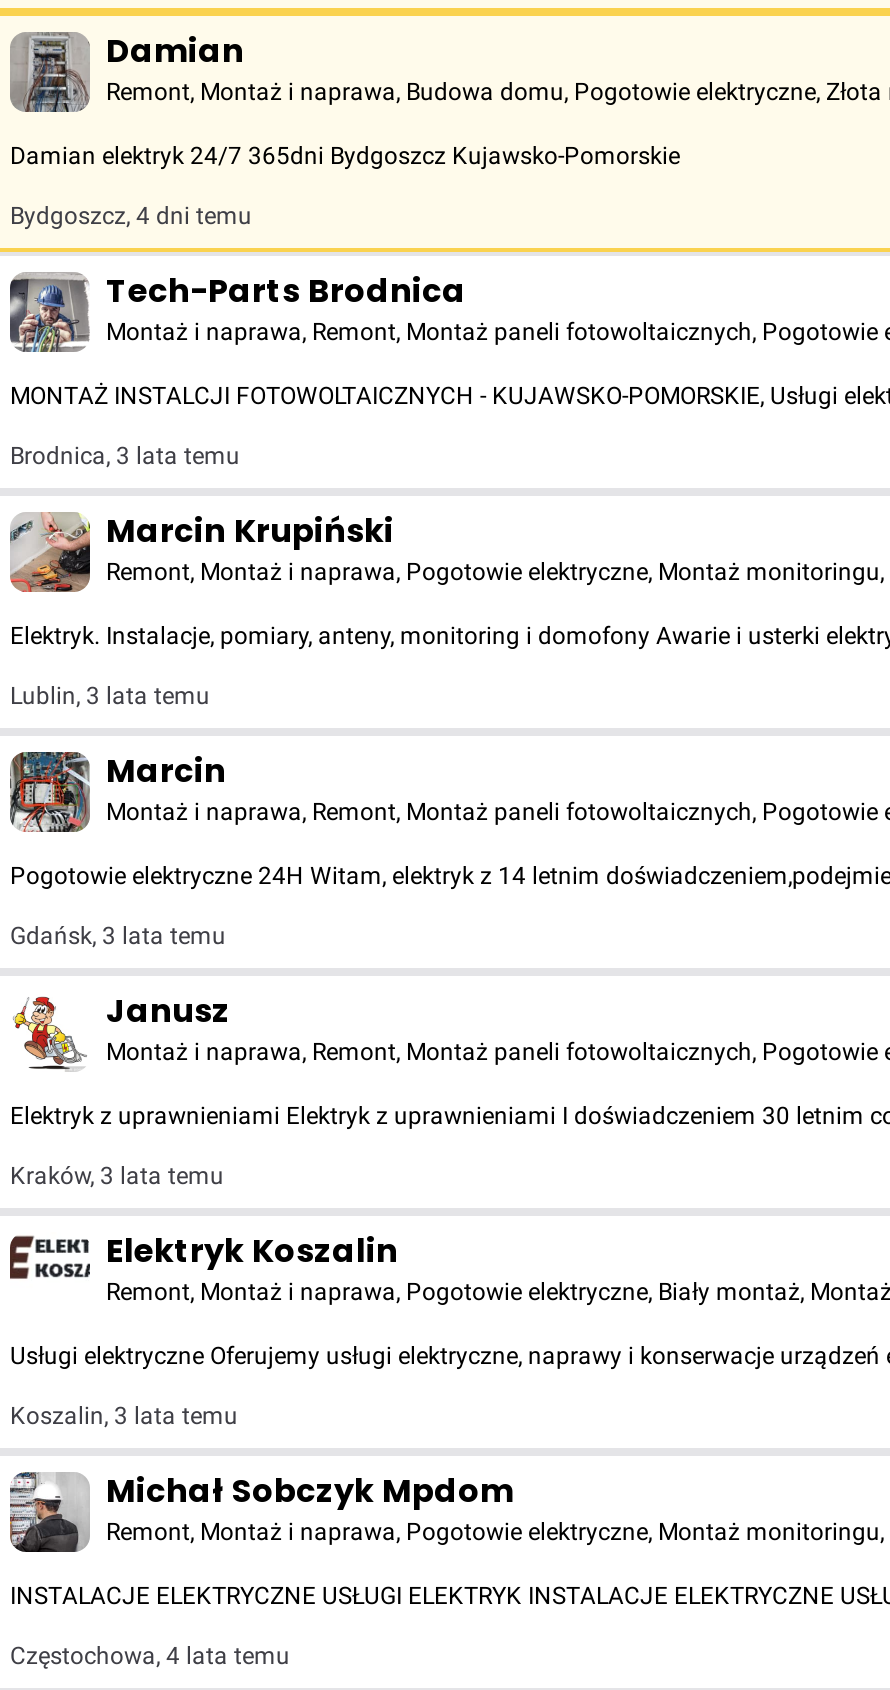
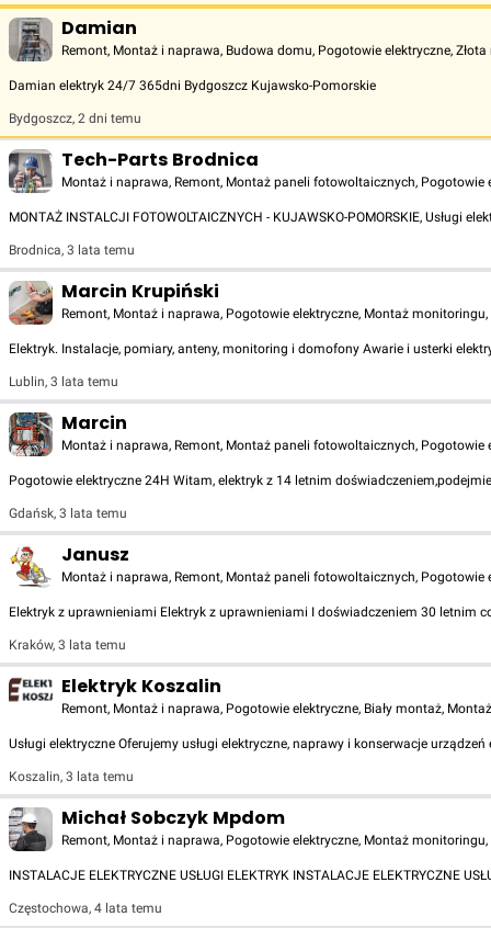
[10,202,252,230] Bydgoszcz, 4 dni temu -> [9,111,141,126] Bydgoszcz, 2 dni temu

